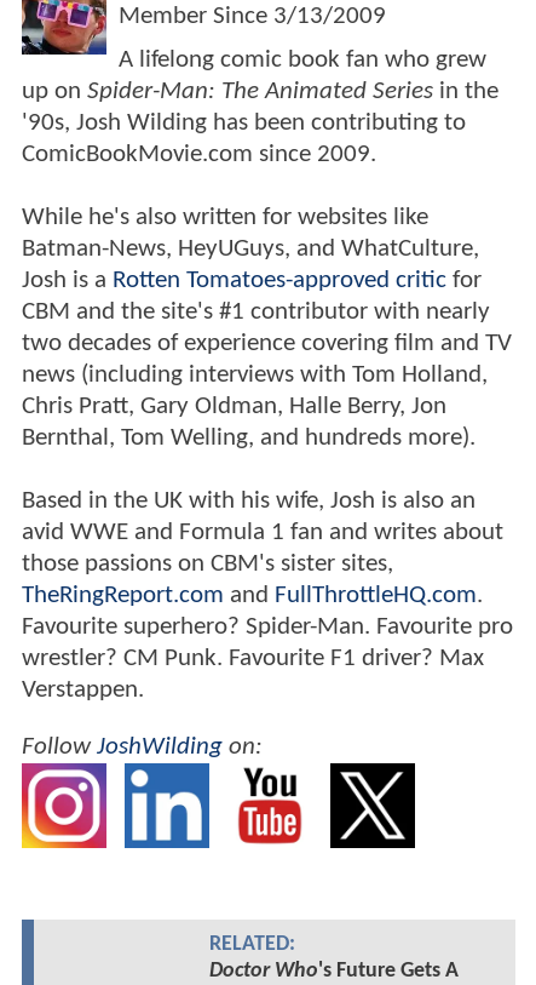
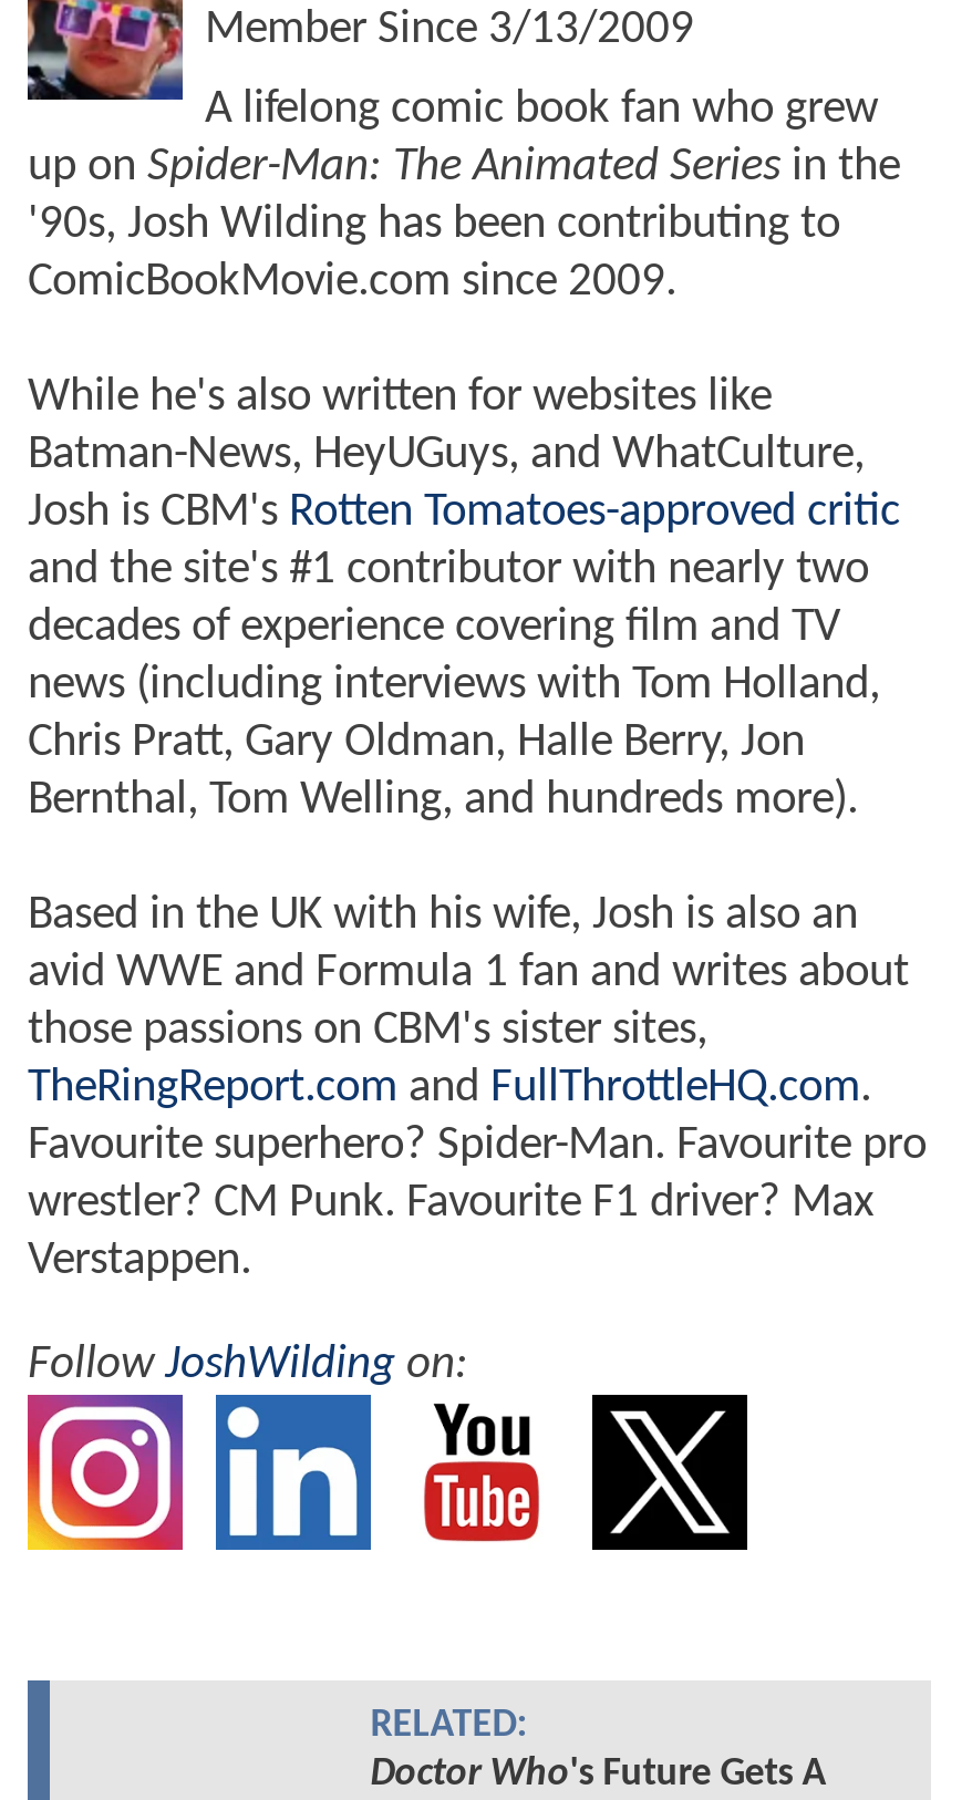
[22,268,512,356] Josh is a Rotten Tomatoes-approved critic for | CBM and the site's #1 contributor with nearly | two decades of experience covering film and TV -> [28,489,900,650] Josh is CBM's Rotten Tomatoes-approved critic | and the site's #1 contributor with nearly two | decades of experience covering film and TV

